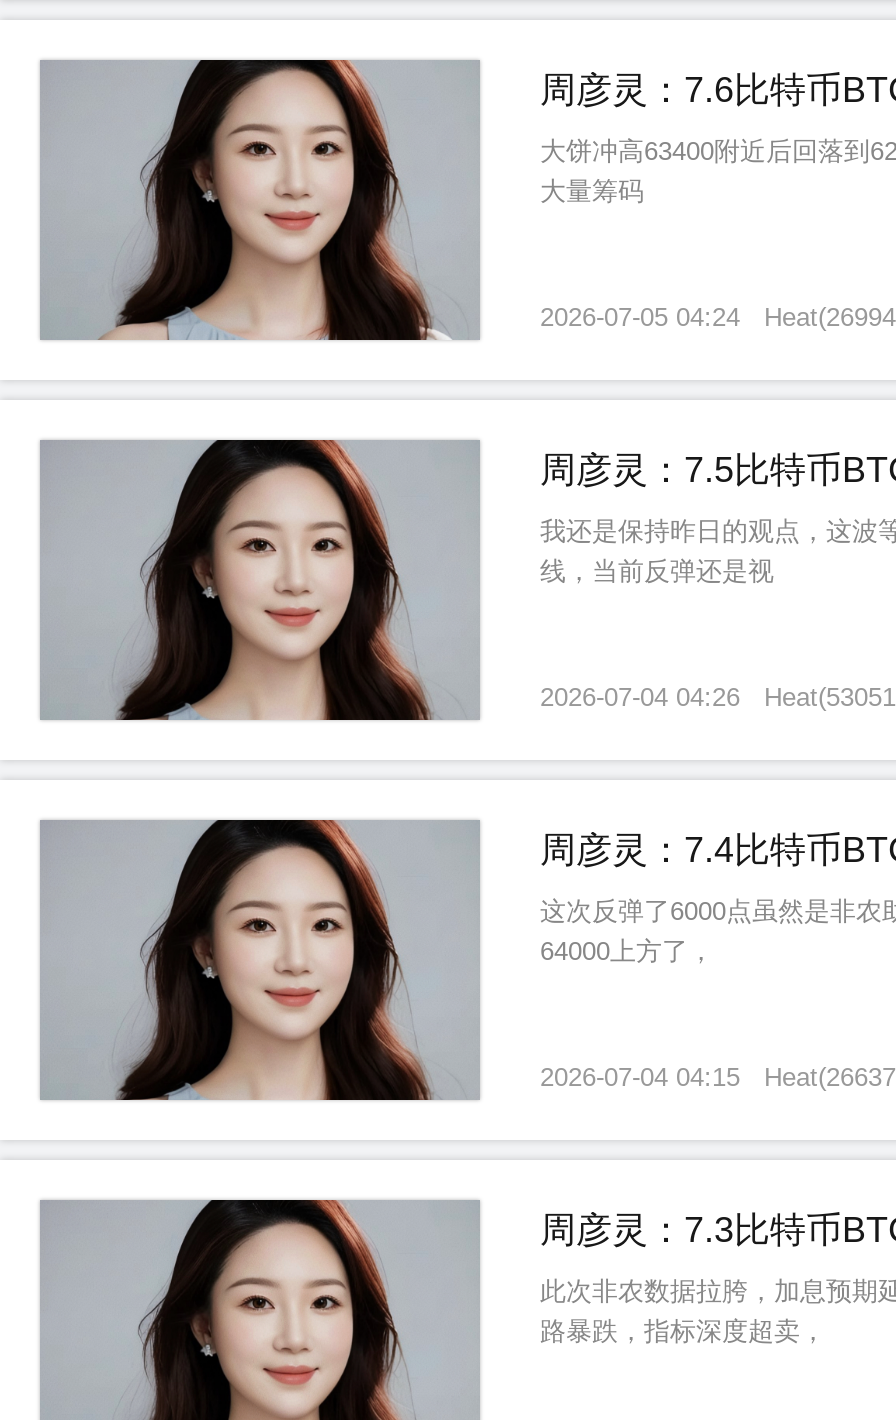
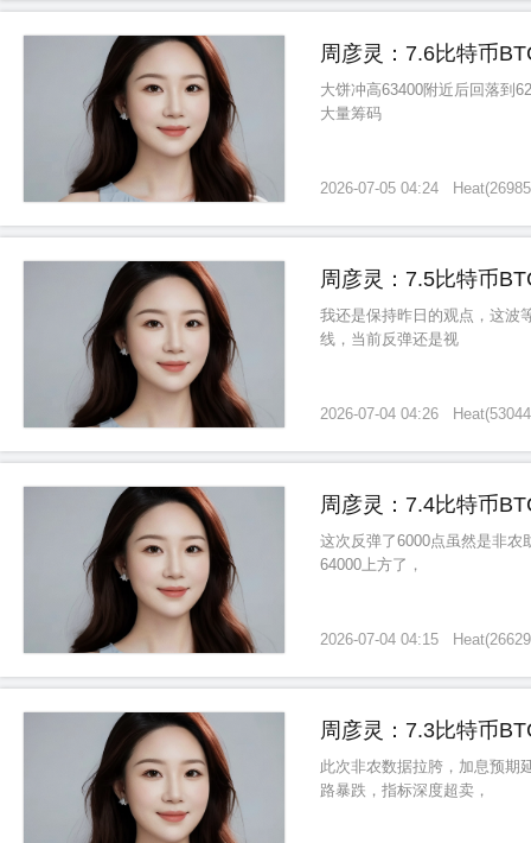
[540,302,896,332] 2026-07-05 04:24 Heat(26994 -> [320,179,531,197] 2026-07-05 04:24 Heat(26985
[540,682,896,712] 2026-07-04 04:26 Heat(53051 -> [320,405,531,423] 2026-07-04 04:26 Heat(53044
[540,1062,896,1092] 2026-07-04 04:15 Heat(26637 -> [320,630,531,648] 2026-07-04 04:15 Heat(26629

